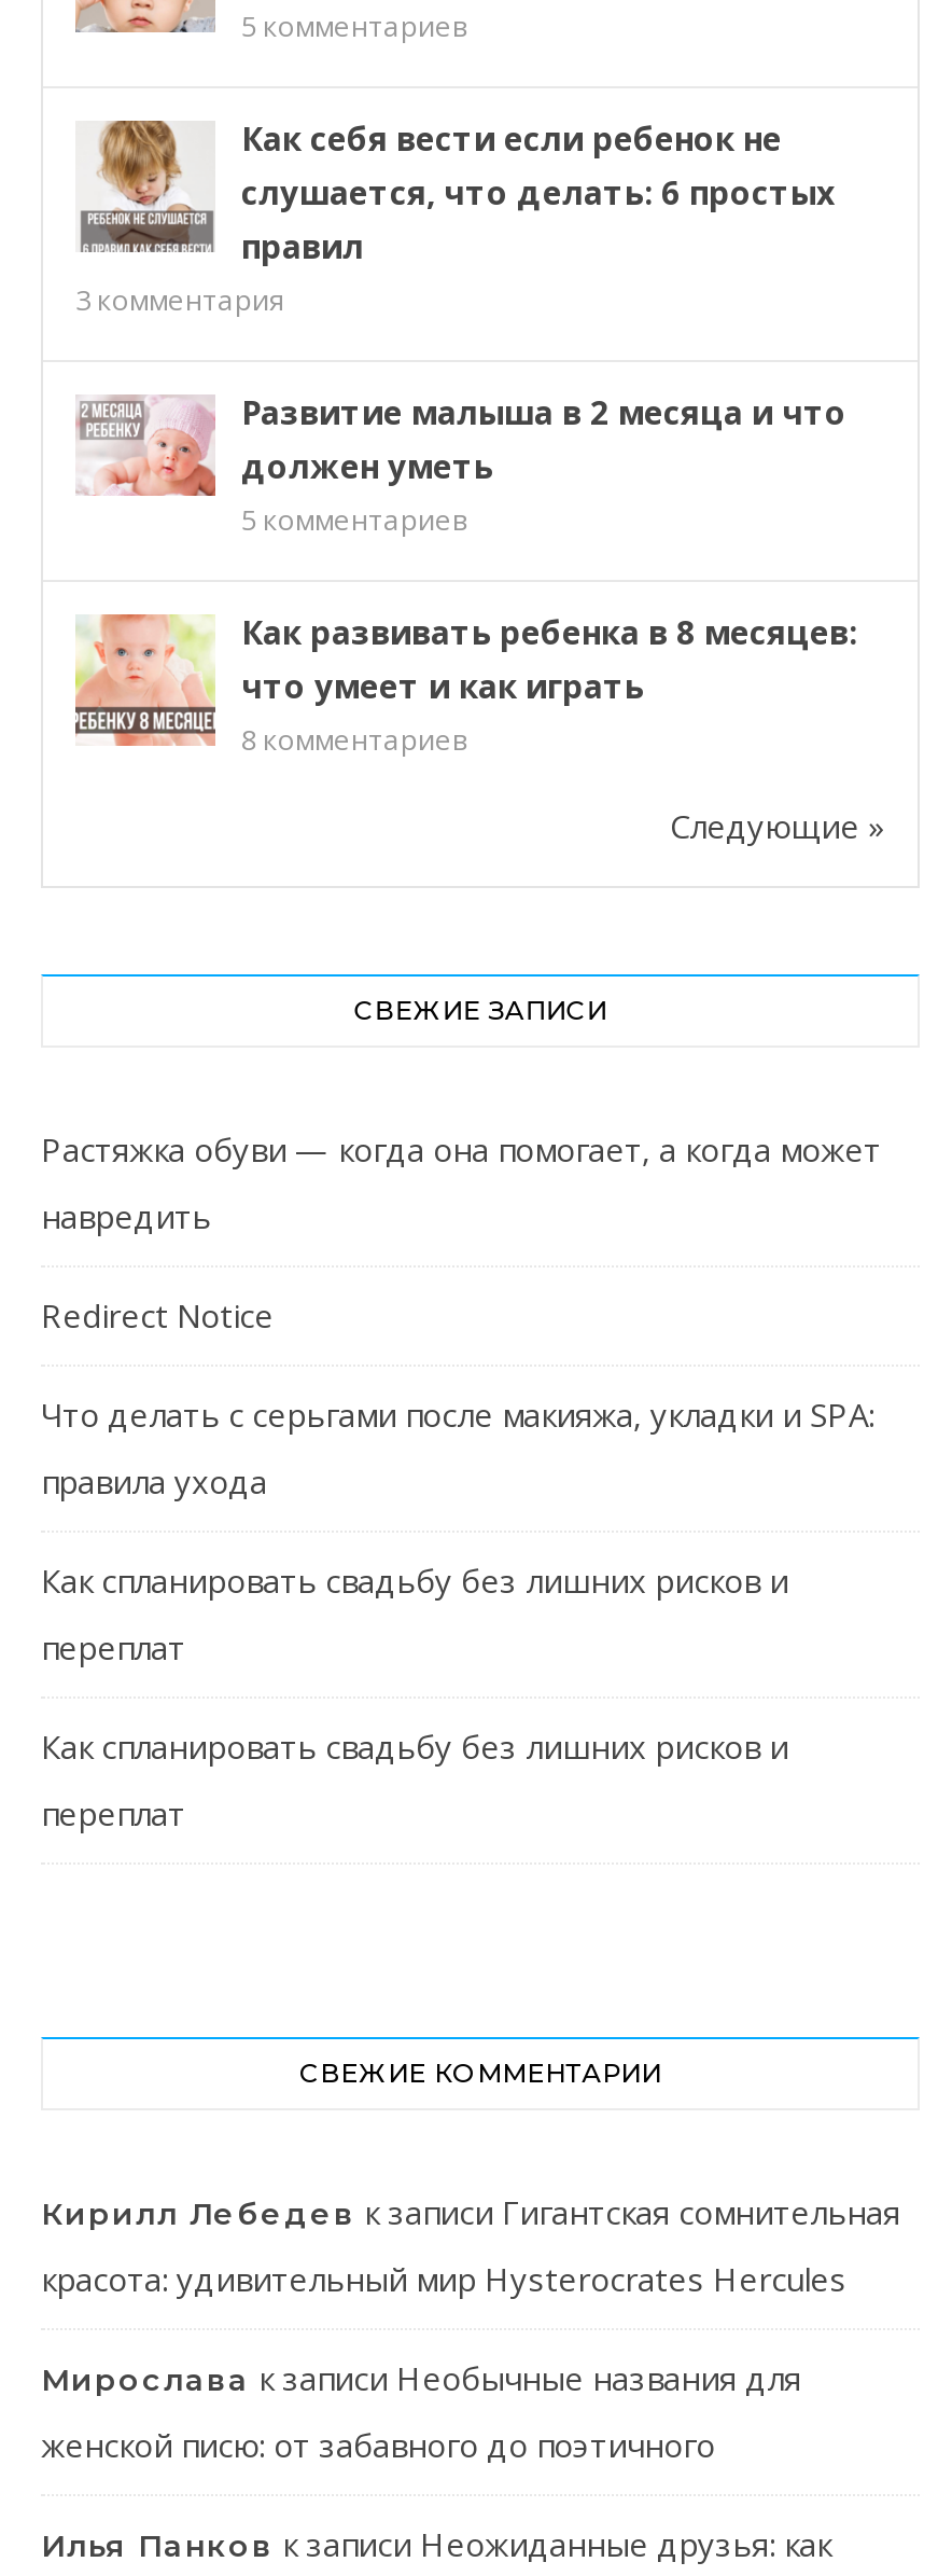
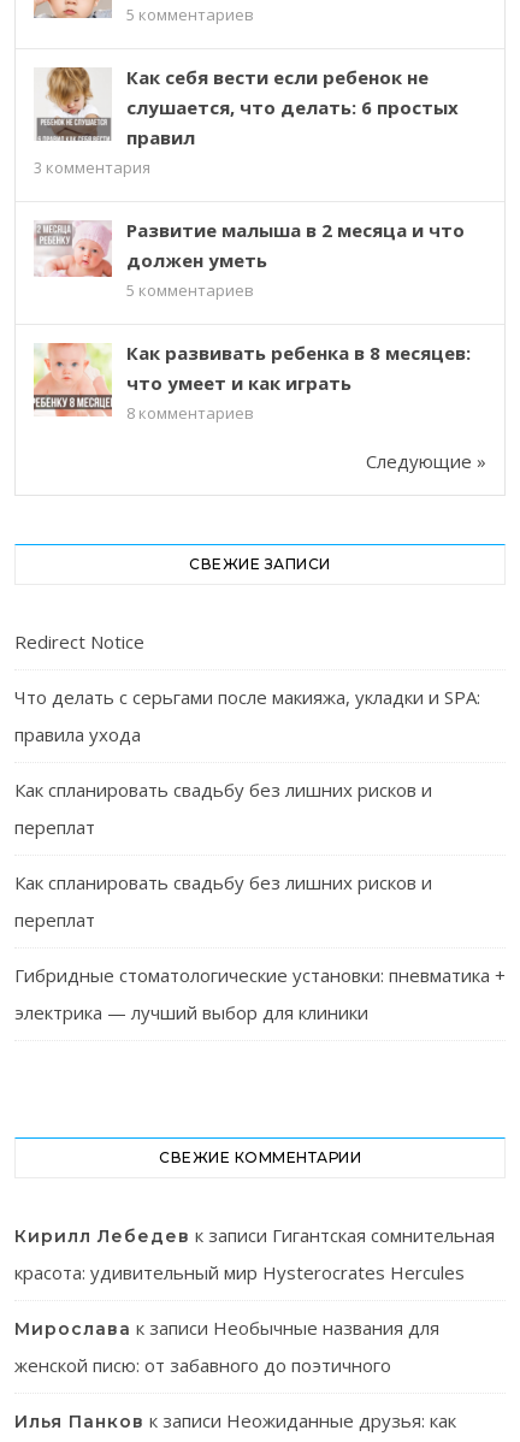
[41,1127,881,1237] Растяжка обуви — когда она помогает, а когда может | навредить -> none
moved [41,1293,874,1834] -> [14,630,480,932]: Redirect Notice | Что делать с серьгами после макияжа, укладки и SPA: | правила ухода | Как спланировать свадьбу без лишних рисков и | переплат | Как спланировать свадьбу без лишних рисков и | переплат
none -> [14,963,506,1024] Гибридные стоматологические установки: пневматика + | электрика — лучший выбор для клиники

